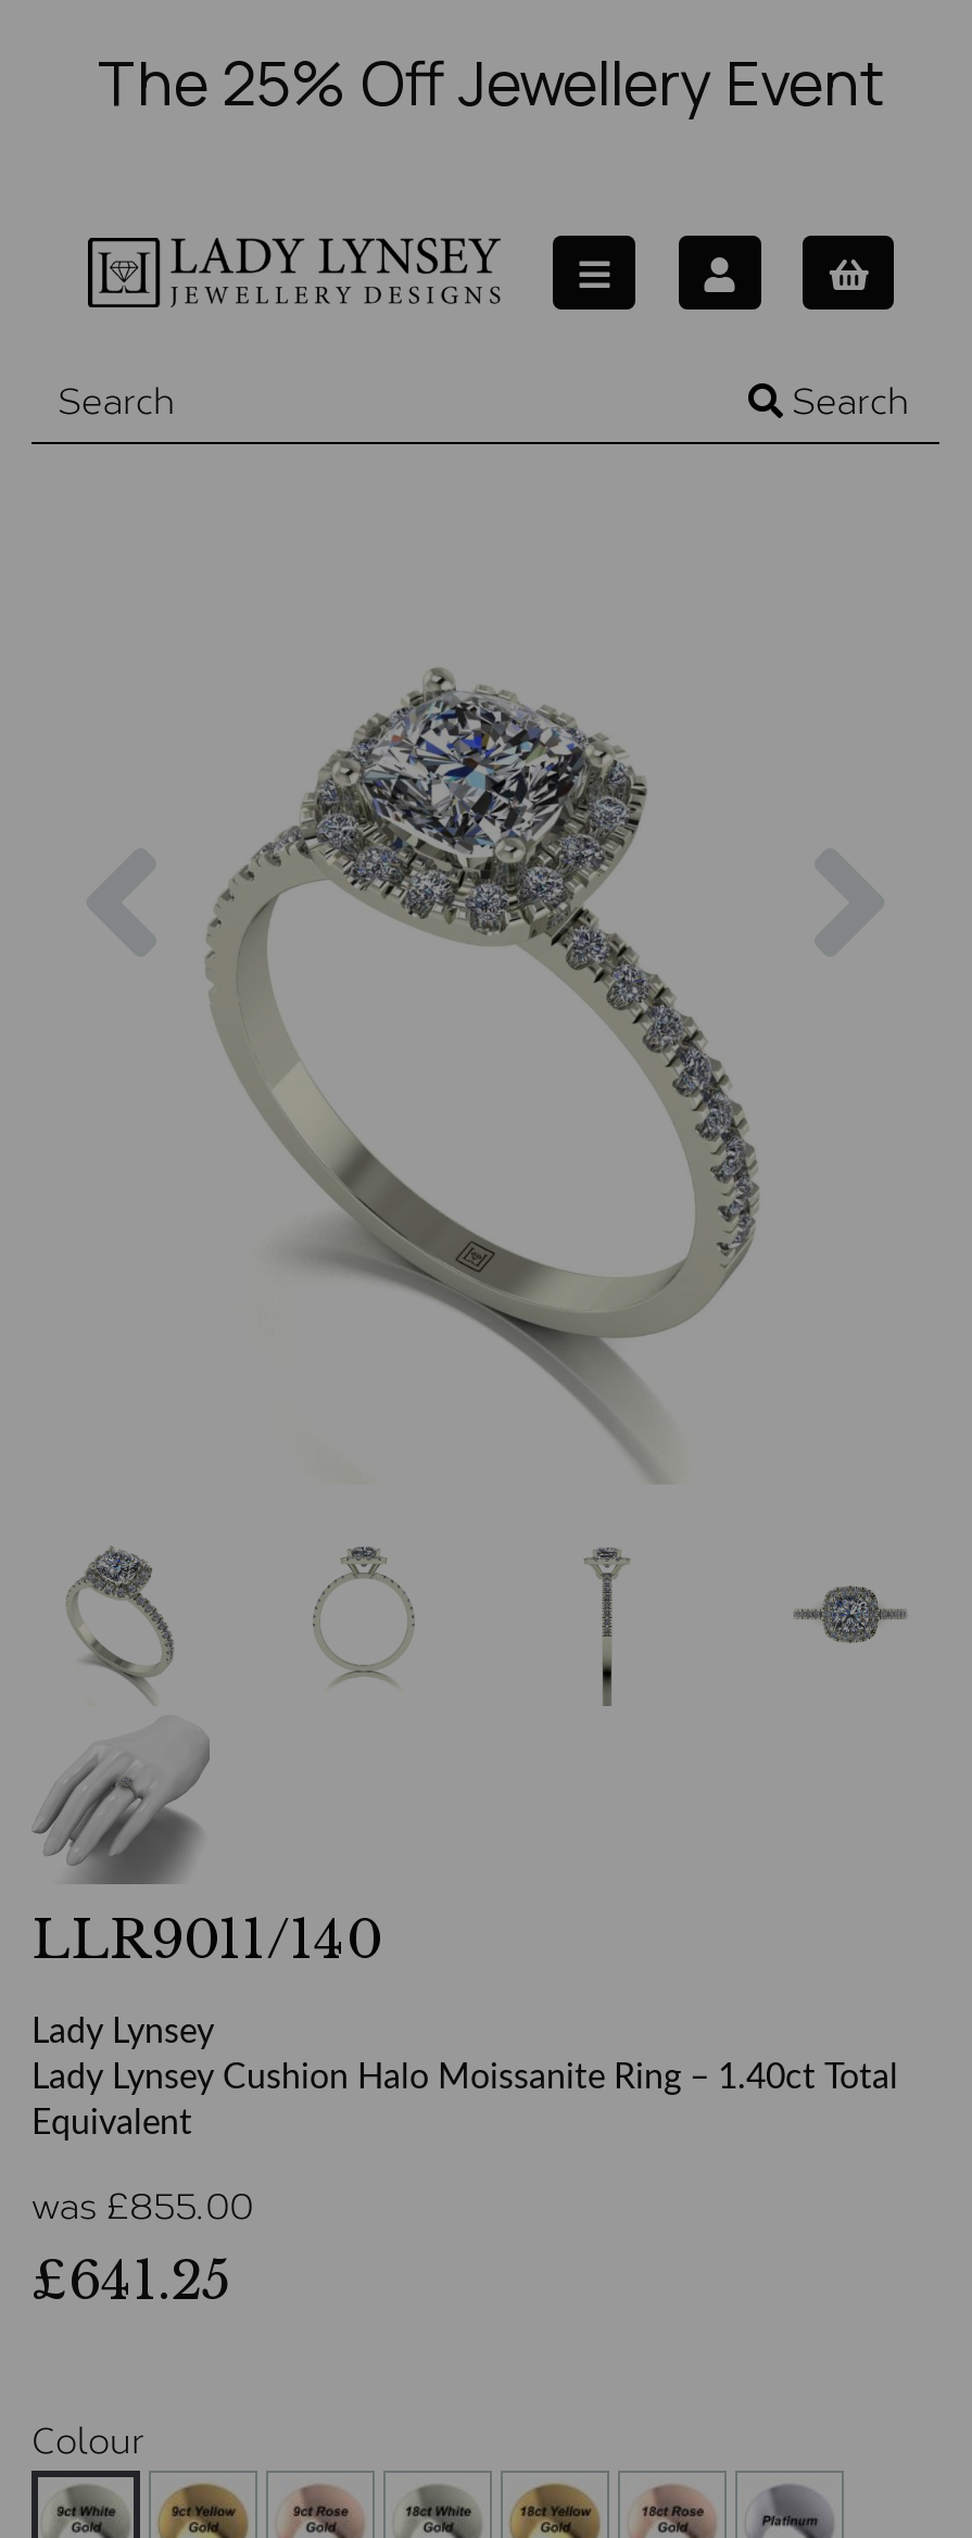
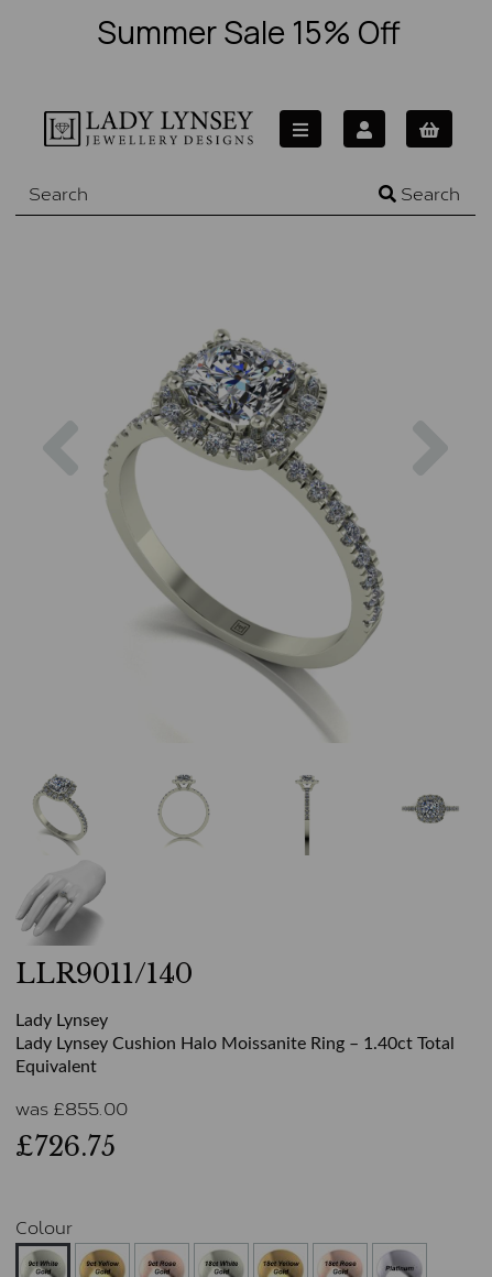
[98,40,886,123] The 25% Off Jewellery Event -> [90,11,401,53] Summer Sale 15% Off
[31,2250,229,2313] £641.25 -> [15,1131,116,1163] £726.75

